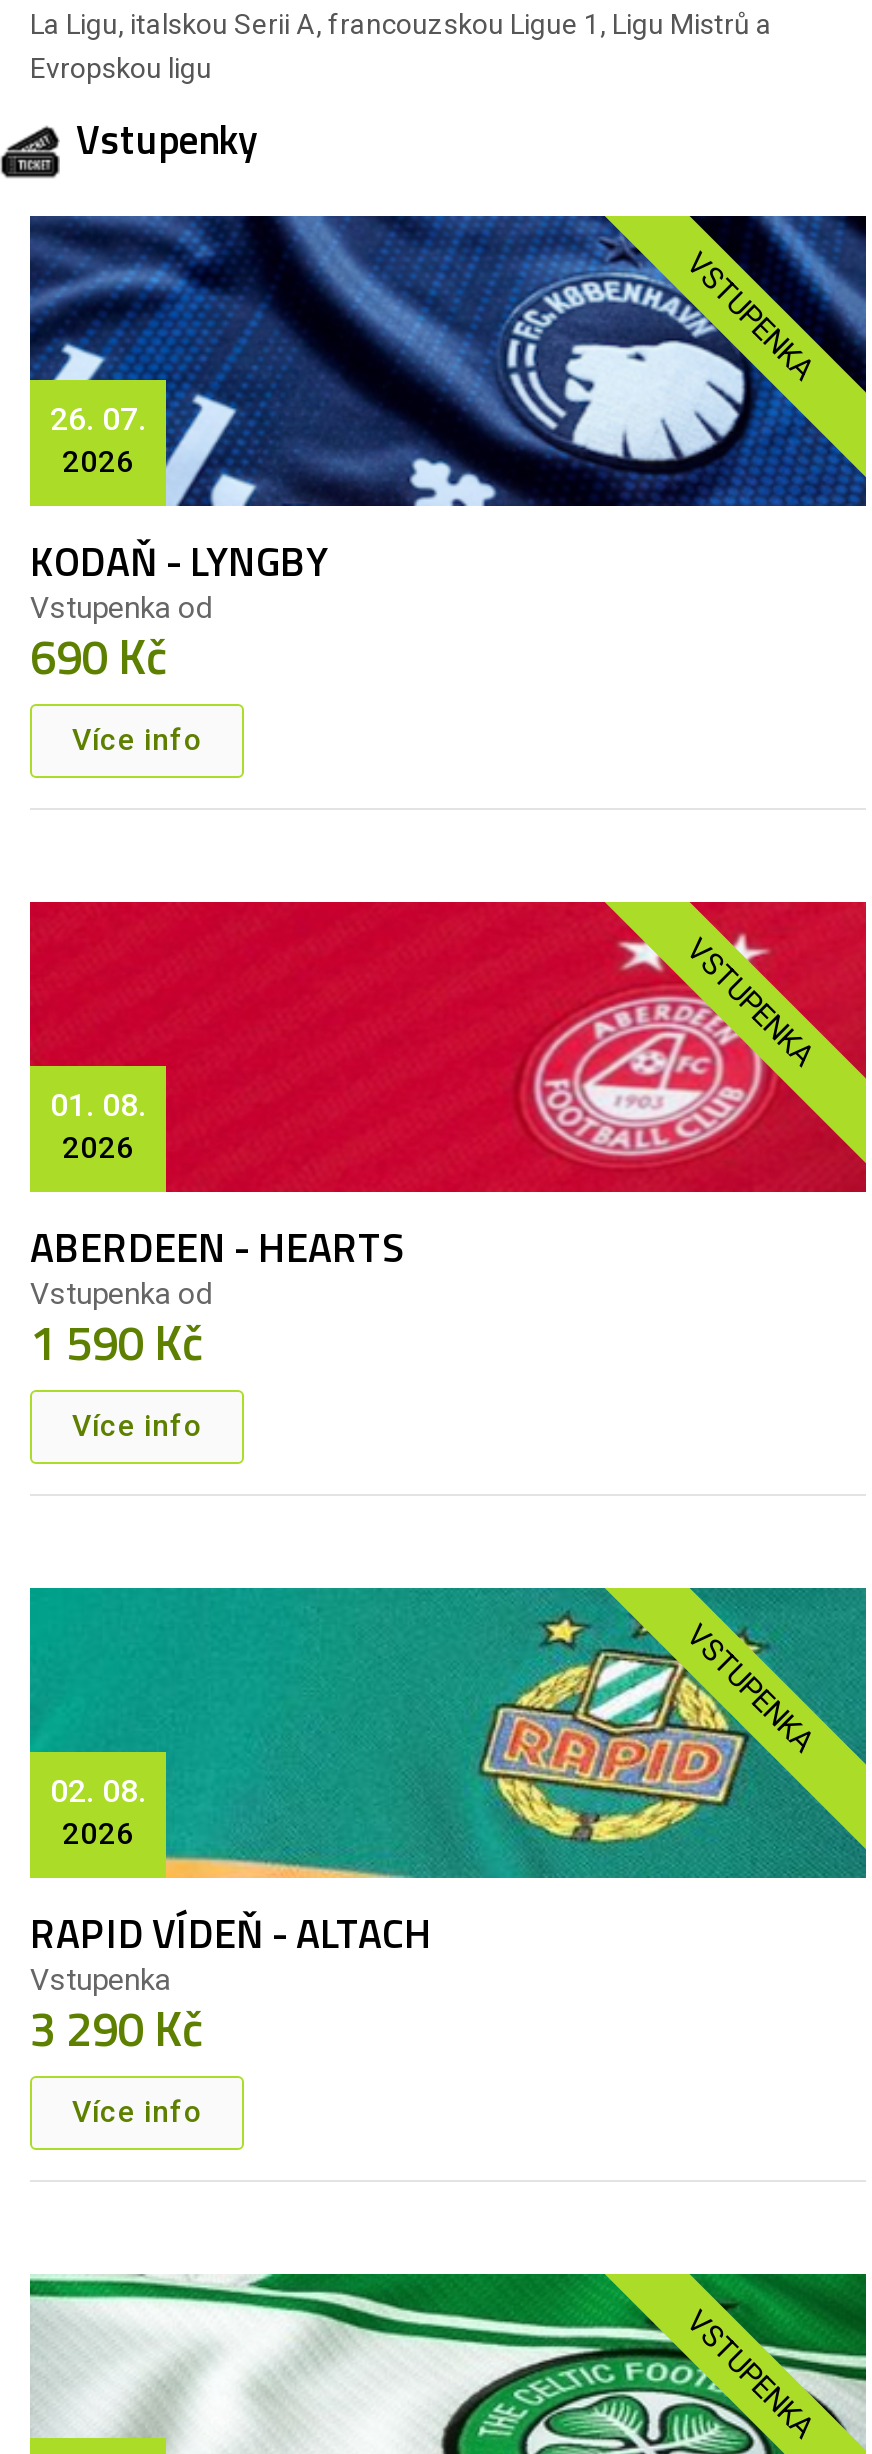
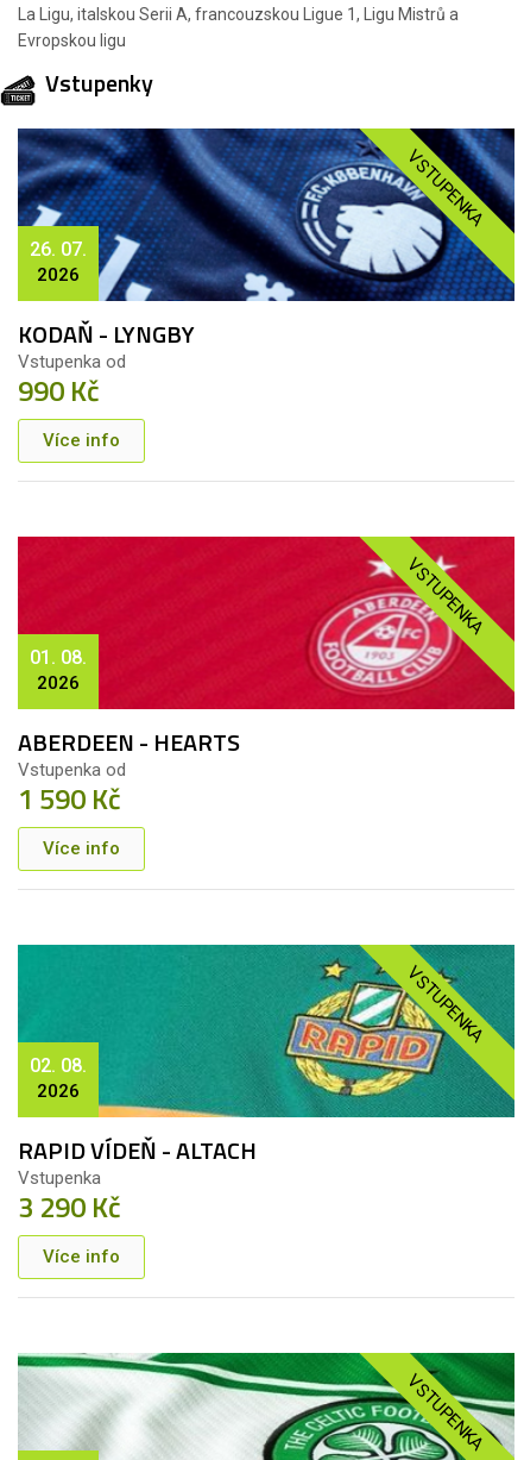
[30,619,168,691] 690 Kč -> [18,368,100,411] 990 Kč

